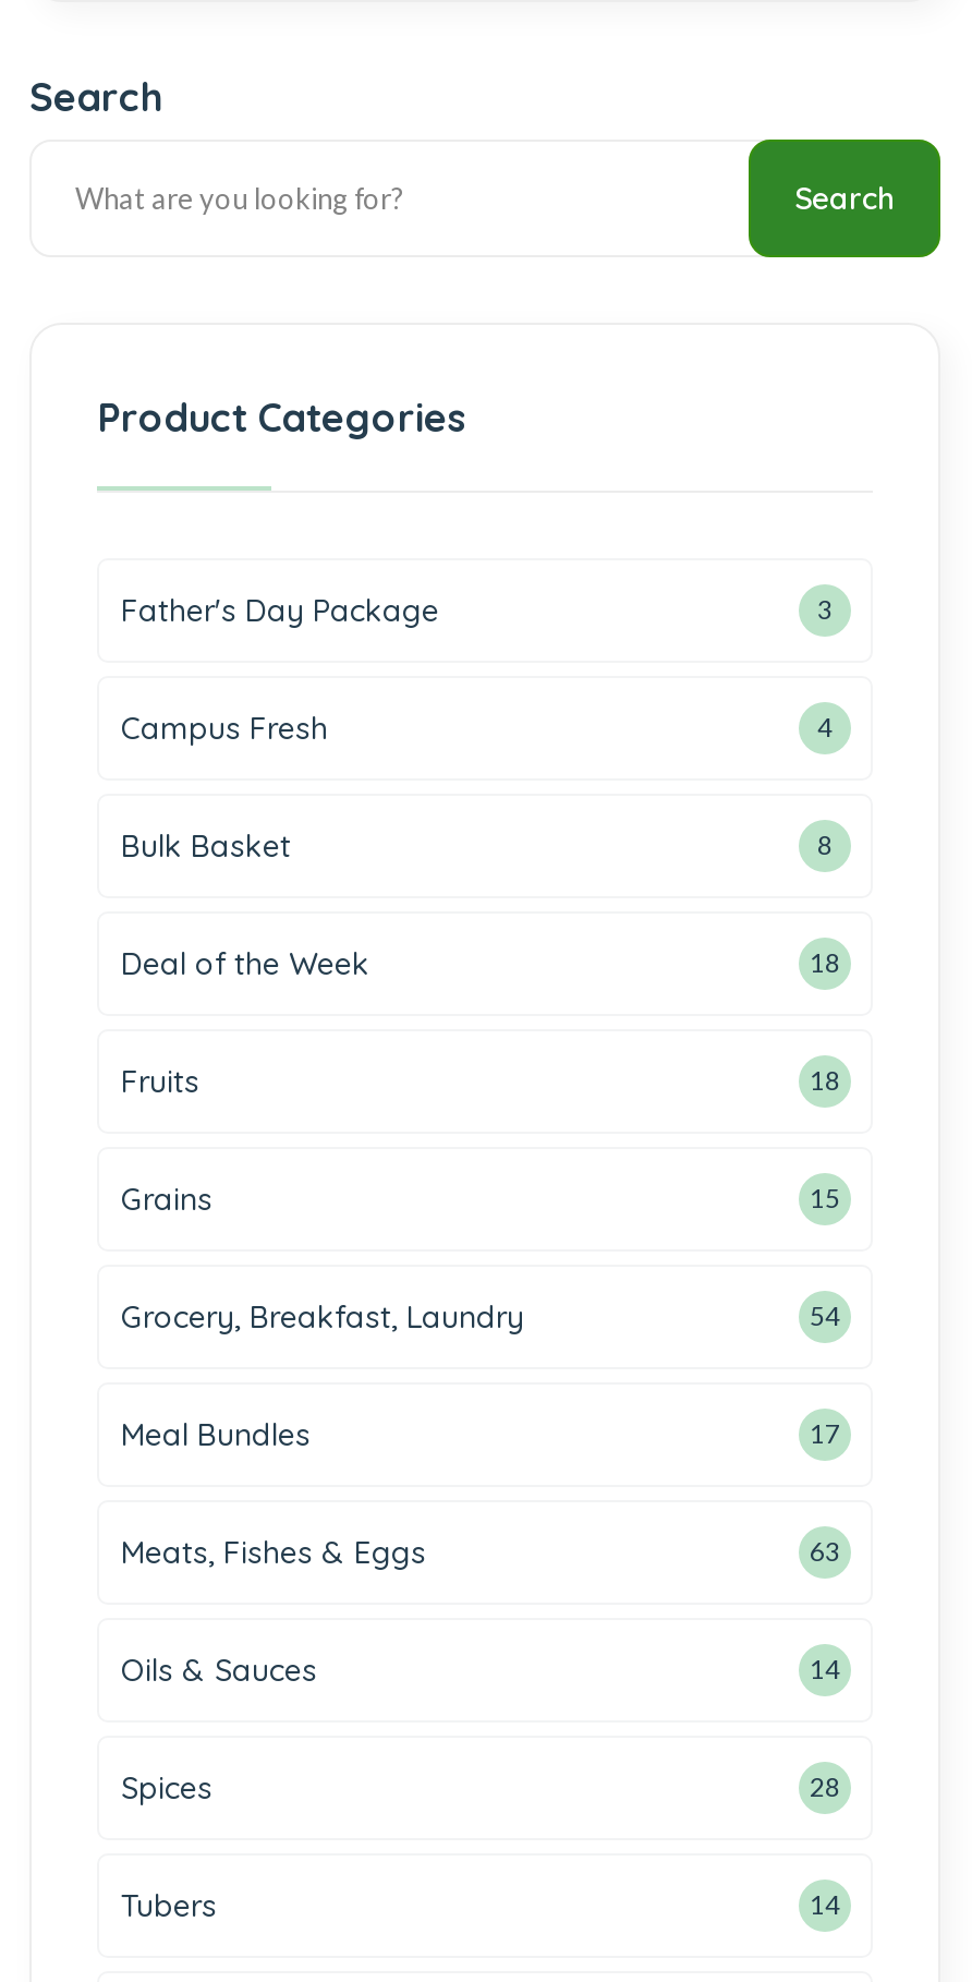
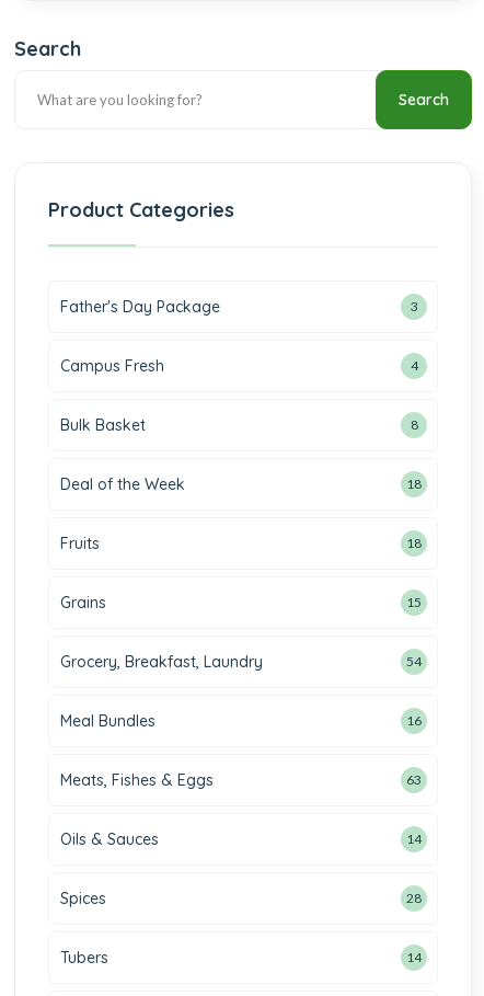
[810,1417,840,1450] 17 -> [406,712,422,729] 16

